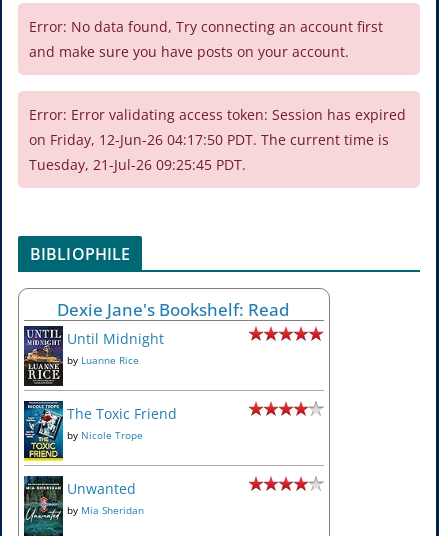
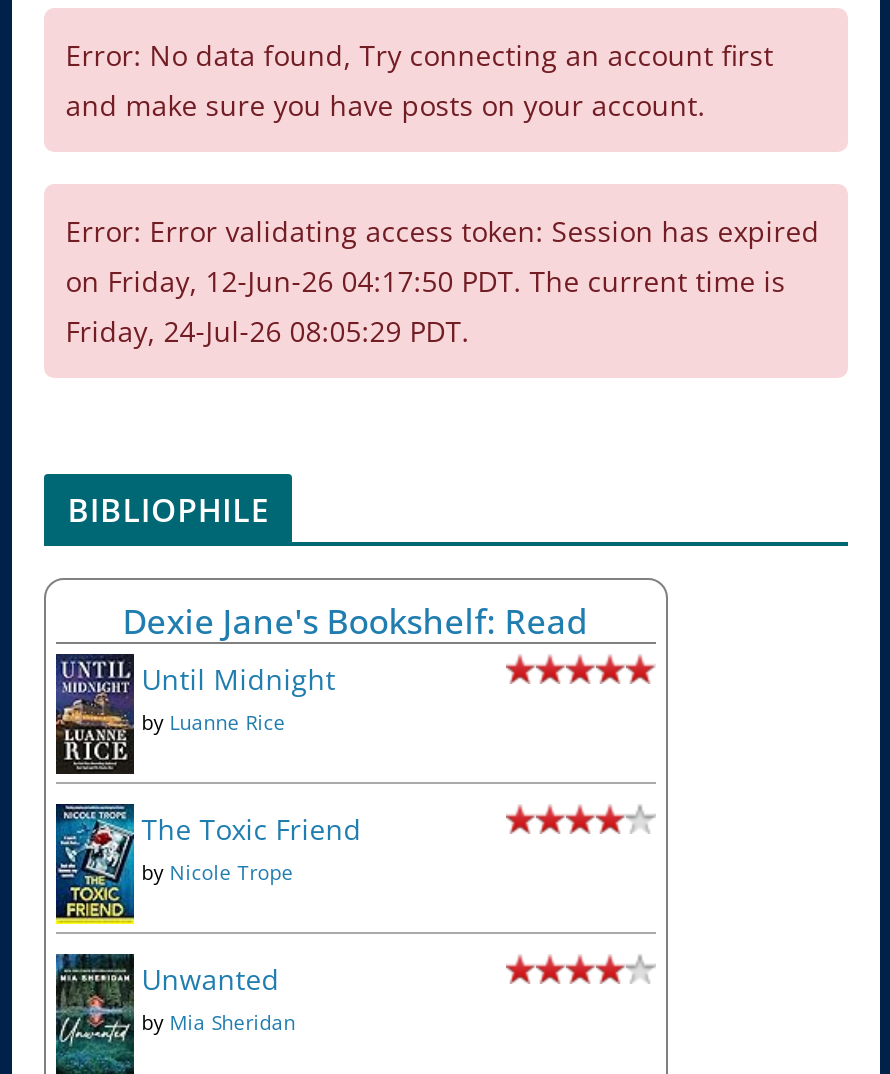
[29,155,246,174] Tuesday, 21-Jul-26 09:25:45 PDT. -> [65,313,469,351] Friday, 24-Jul-26 08:05:29 PDT.

